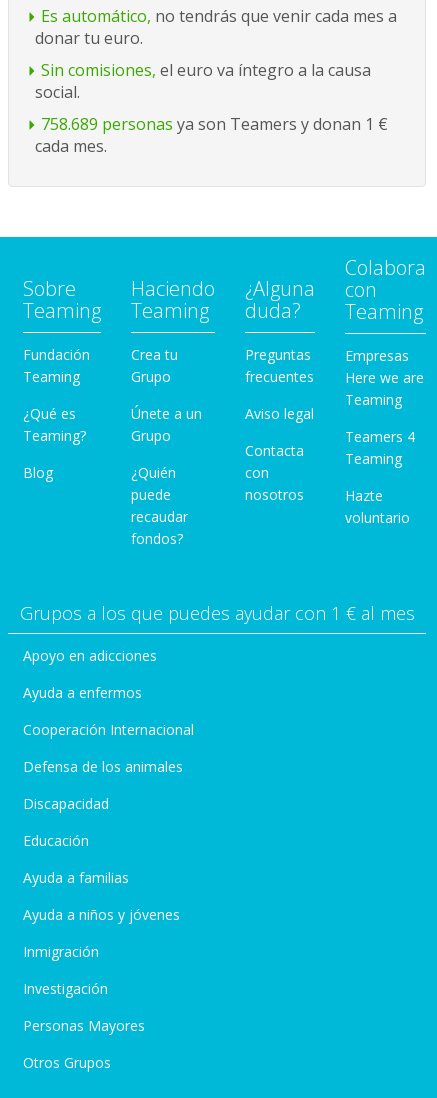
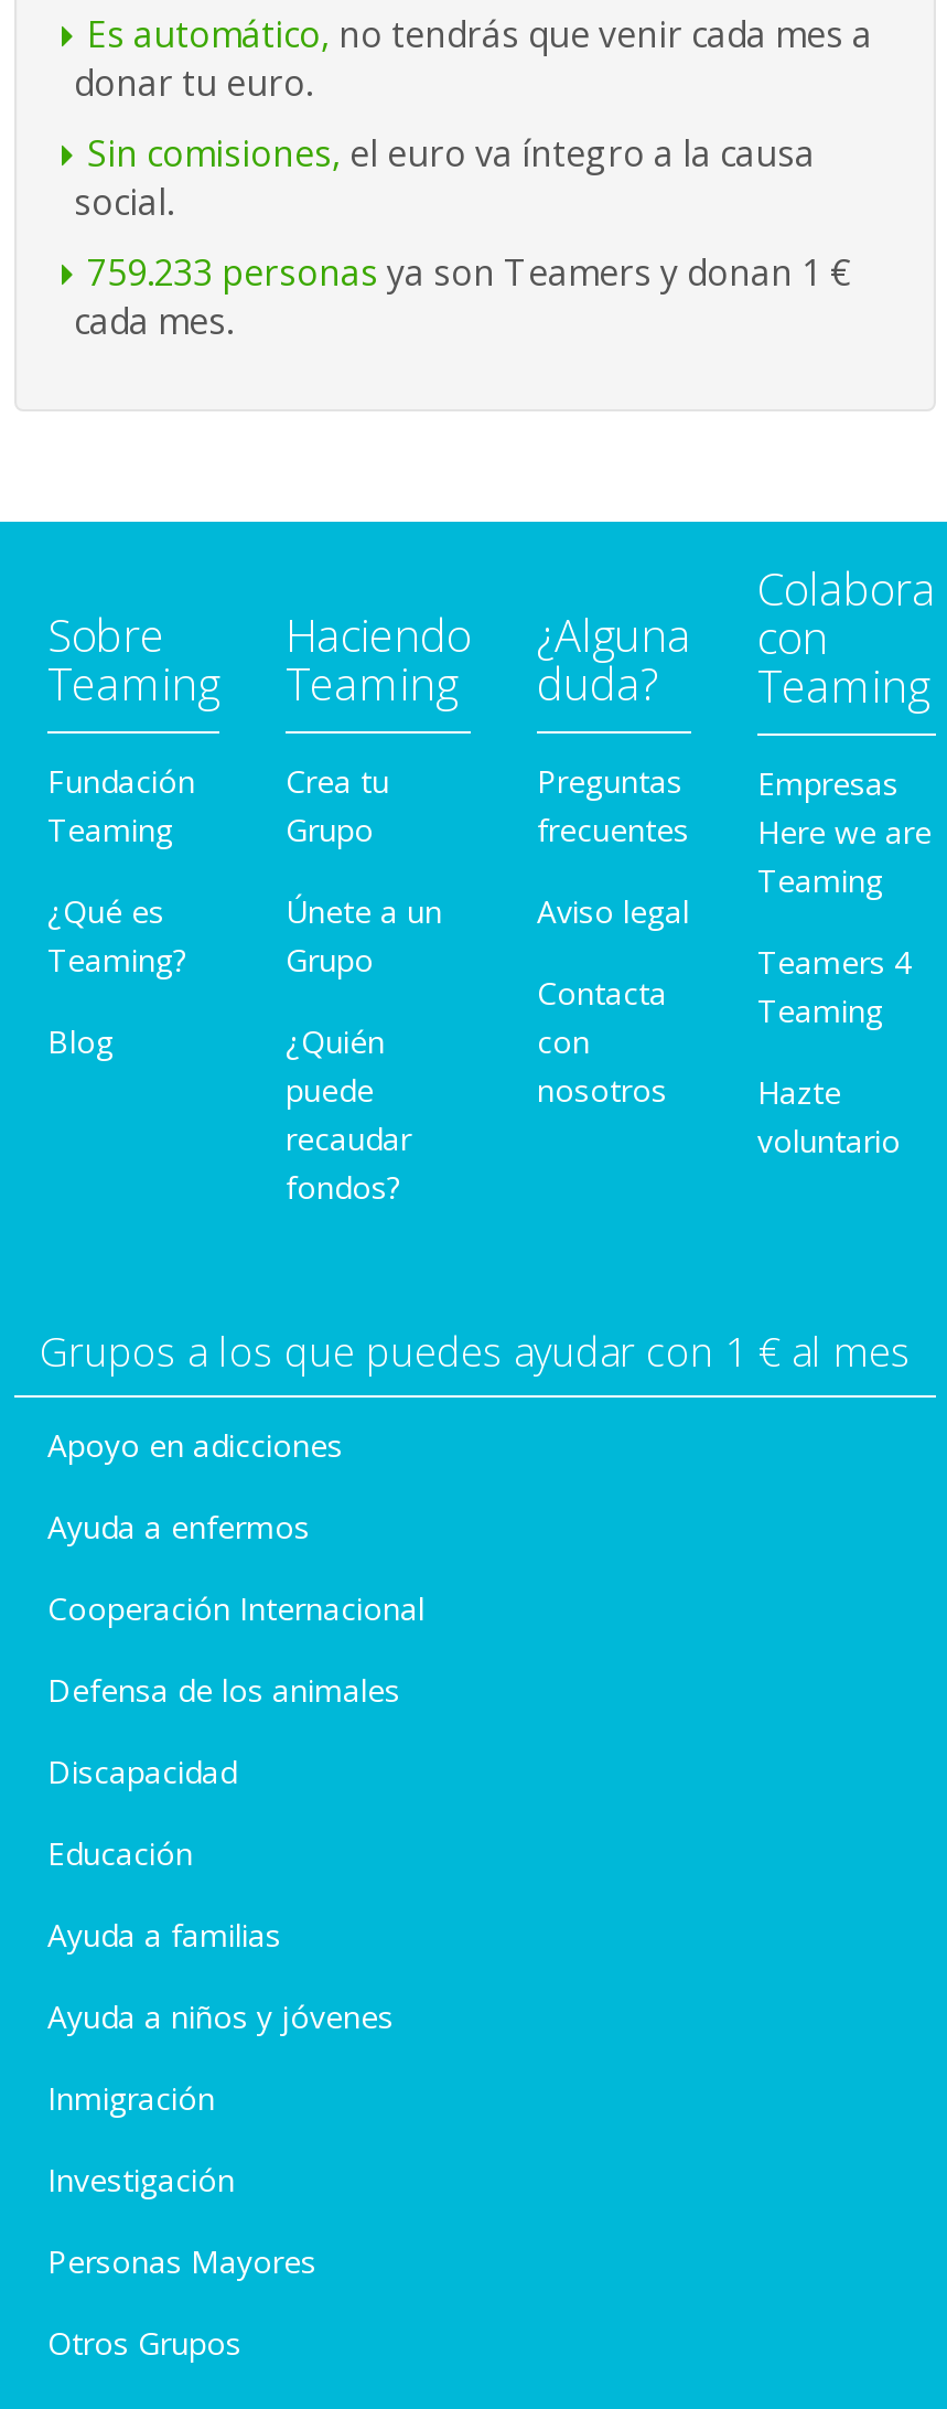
[37,113,388,135] 758.689 personas ya son Teamers y donan 1 € -> [78,248,852,297] 759.233 personas ya son Teamers y donan 1 €

